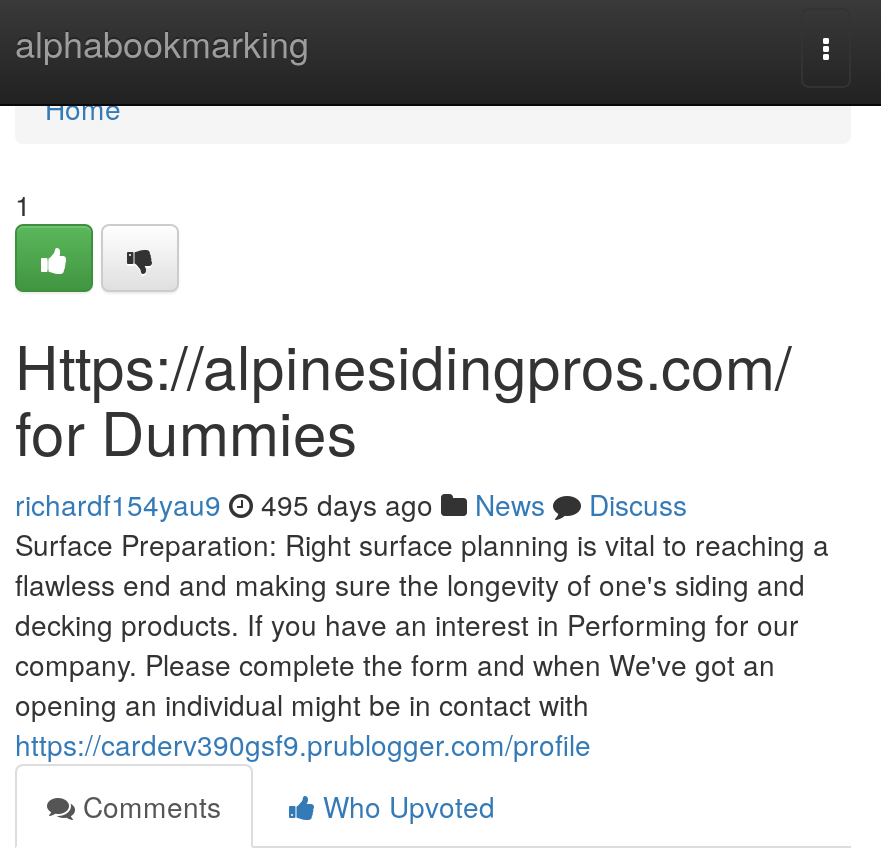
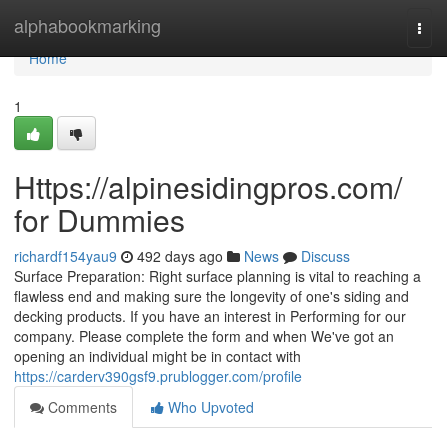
[15,484,687,524] richardf154yau9 495 days ago News Discuss -> [14,246,350,266] richardf154yau9 492 days ago News Discuss

